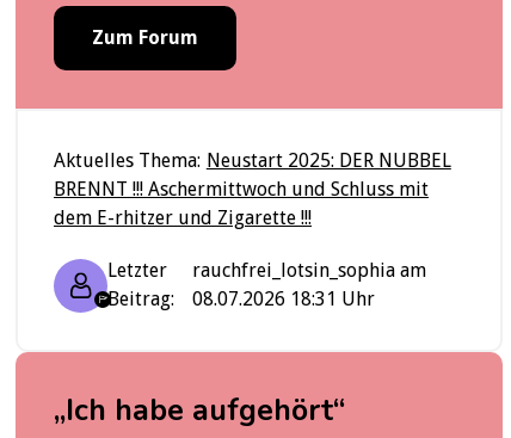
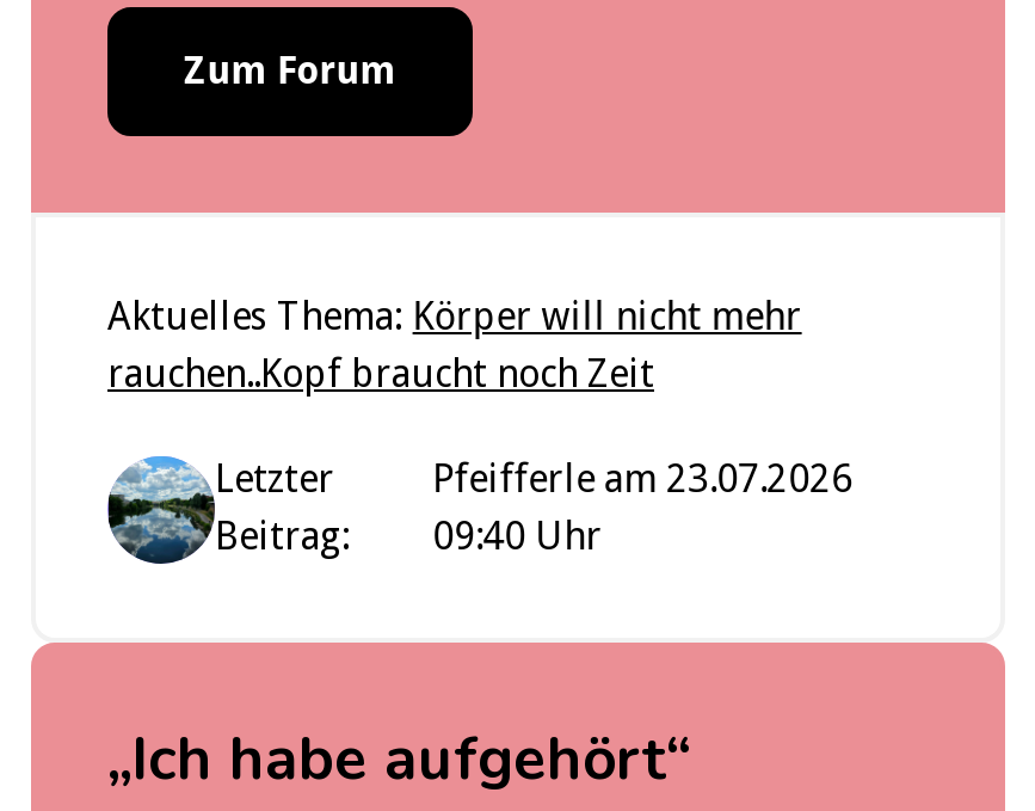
[54,149,451,229] Aktuelles Thema: Neustart 2025: DER NUBBEL | BRENNT !!! Aschermittwoch und Schluss mit | dem E-rhitzer und Zigarette !!! -> [107,294,802,397] Aktuelles Thema: Körper will nicht mehr | rauchen..Kopf braucht noch Zeit
[54,259,104,313] [image] -> [105,473,208,566] [image]
[192,259,426,310] rauchfrei_lotsin_sophia am | 08.07.2026 18:31 Uhr -> [432,456,853,559] Pfeifferle am 23.07.2026 | 09:40 Uhr

